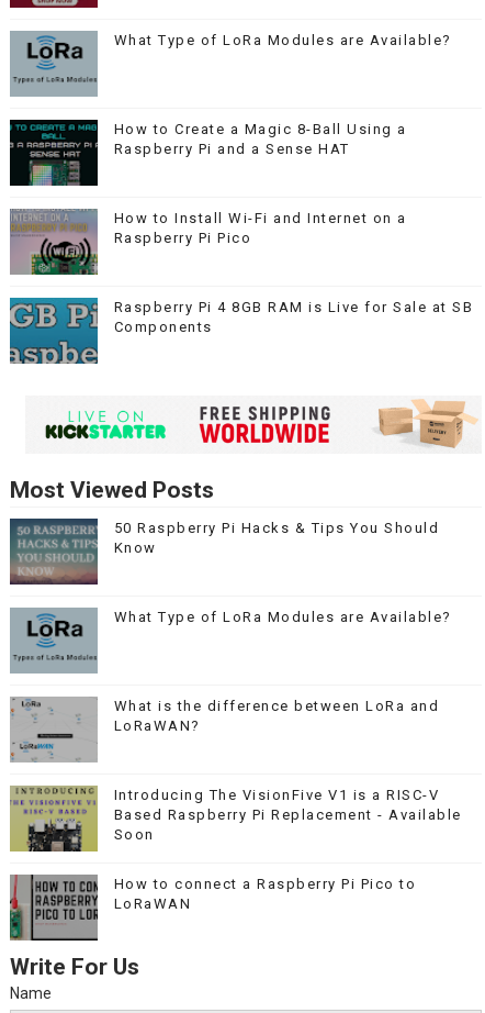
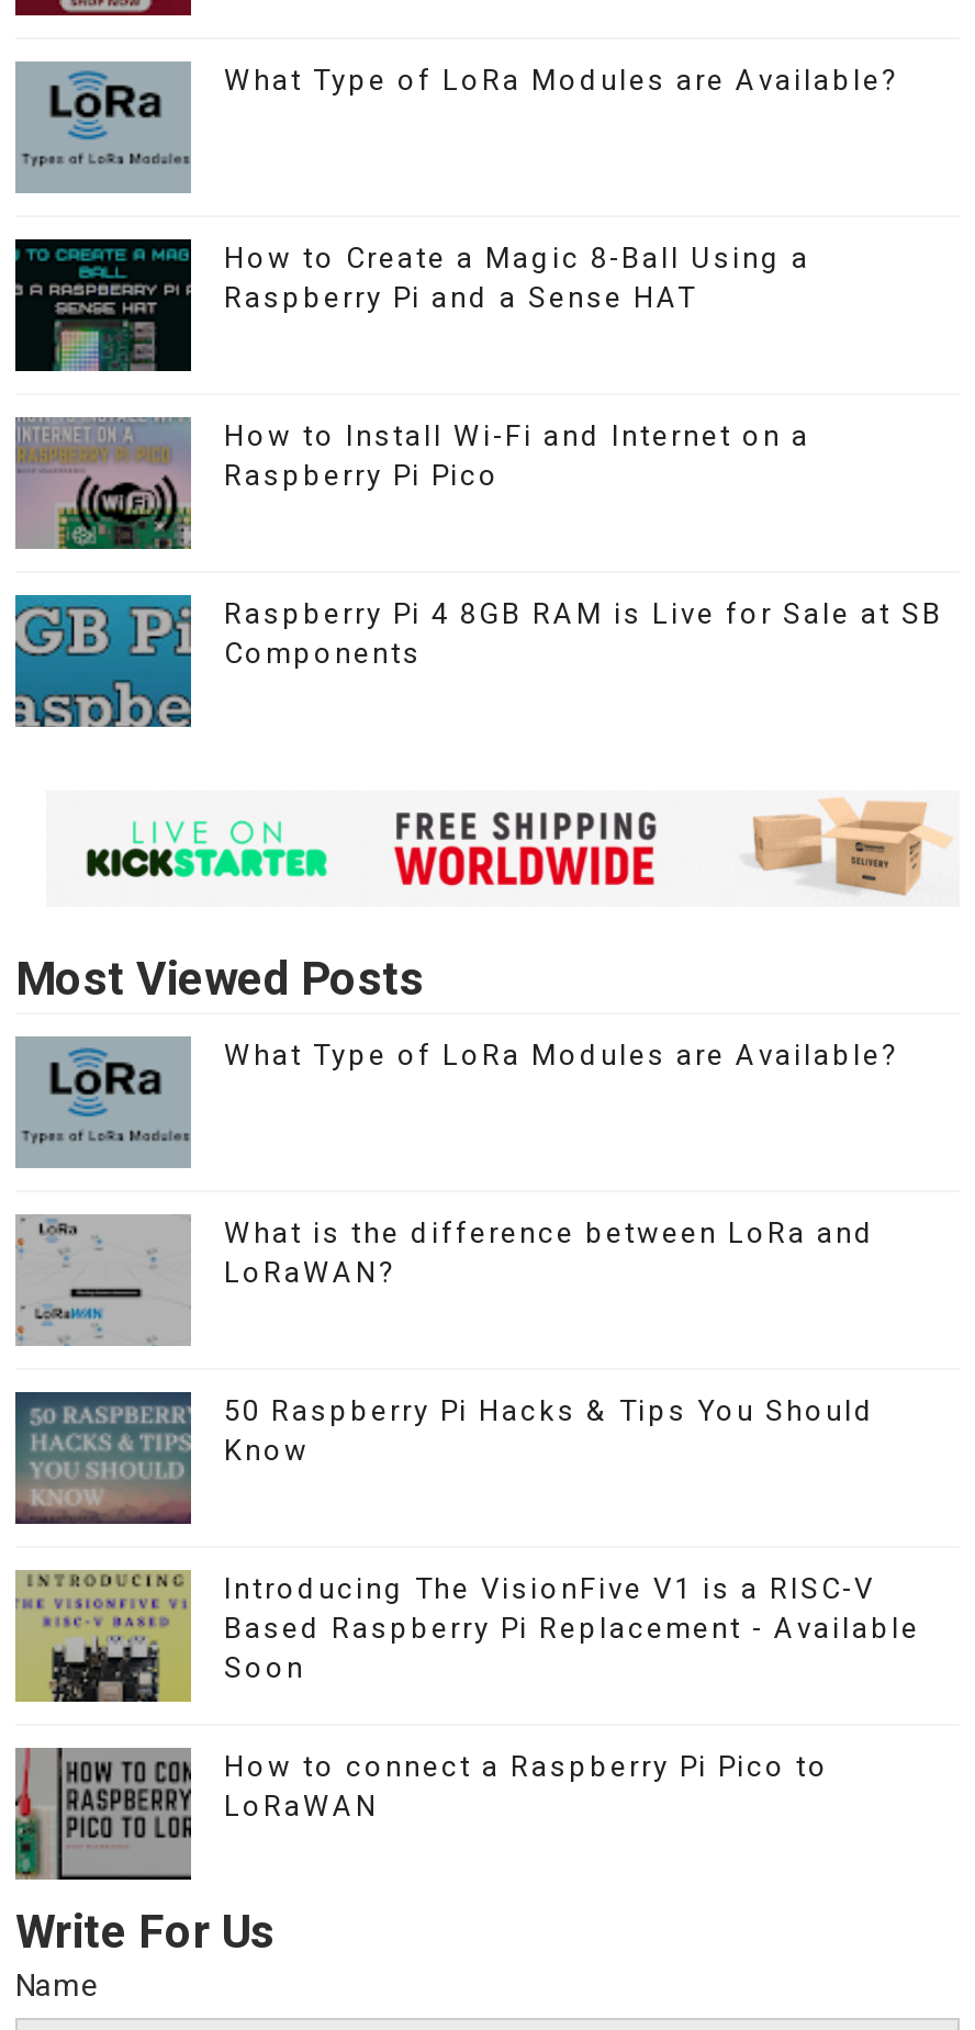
moved [10,519,439,585] -> [15,1392,875,1524]: [image] | 50 Raspberry Pi Hacks & Tips You Should | Know
moved [31,609,452,734] -> [57,1039,900,1289]: [image] | What Type of LoRa Modules are Available? | What is the difference between LoRa and | LoRaWAN?

